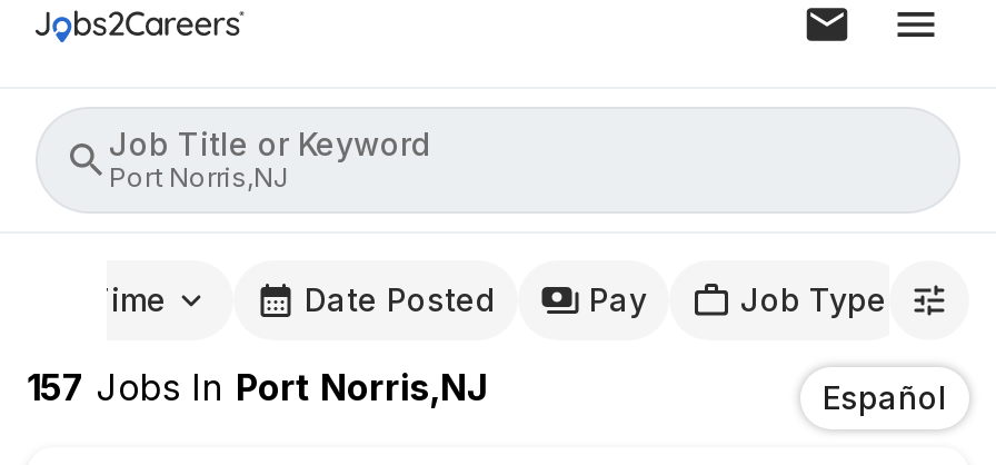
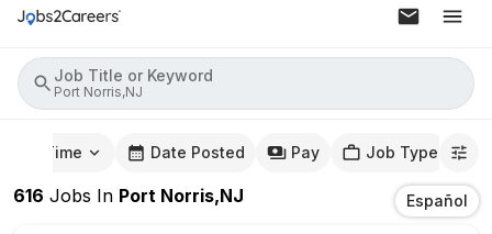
[27,365,489,409] 157 Jobs In Port Norris,NJ -> [13,185,244,207] 616 Jobs In Port Norris,NJ

